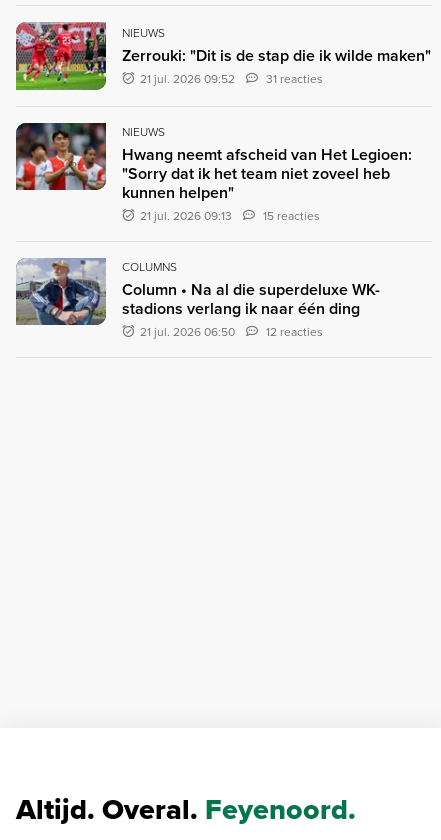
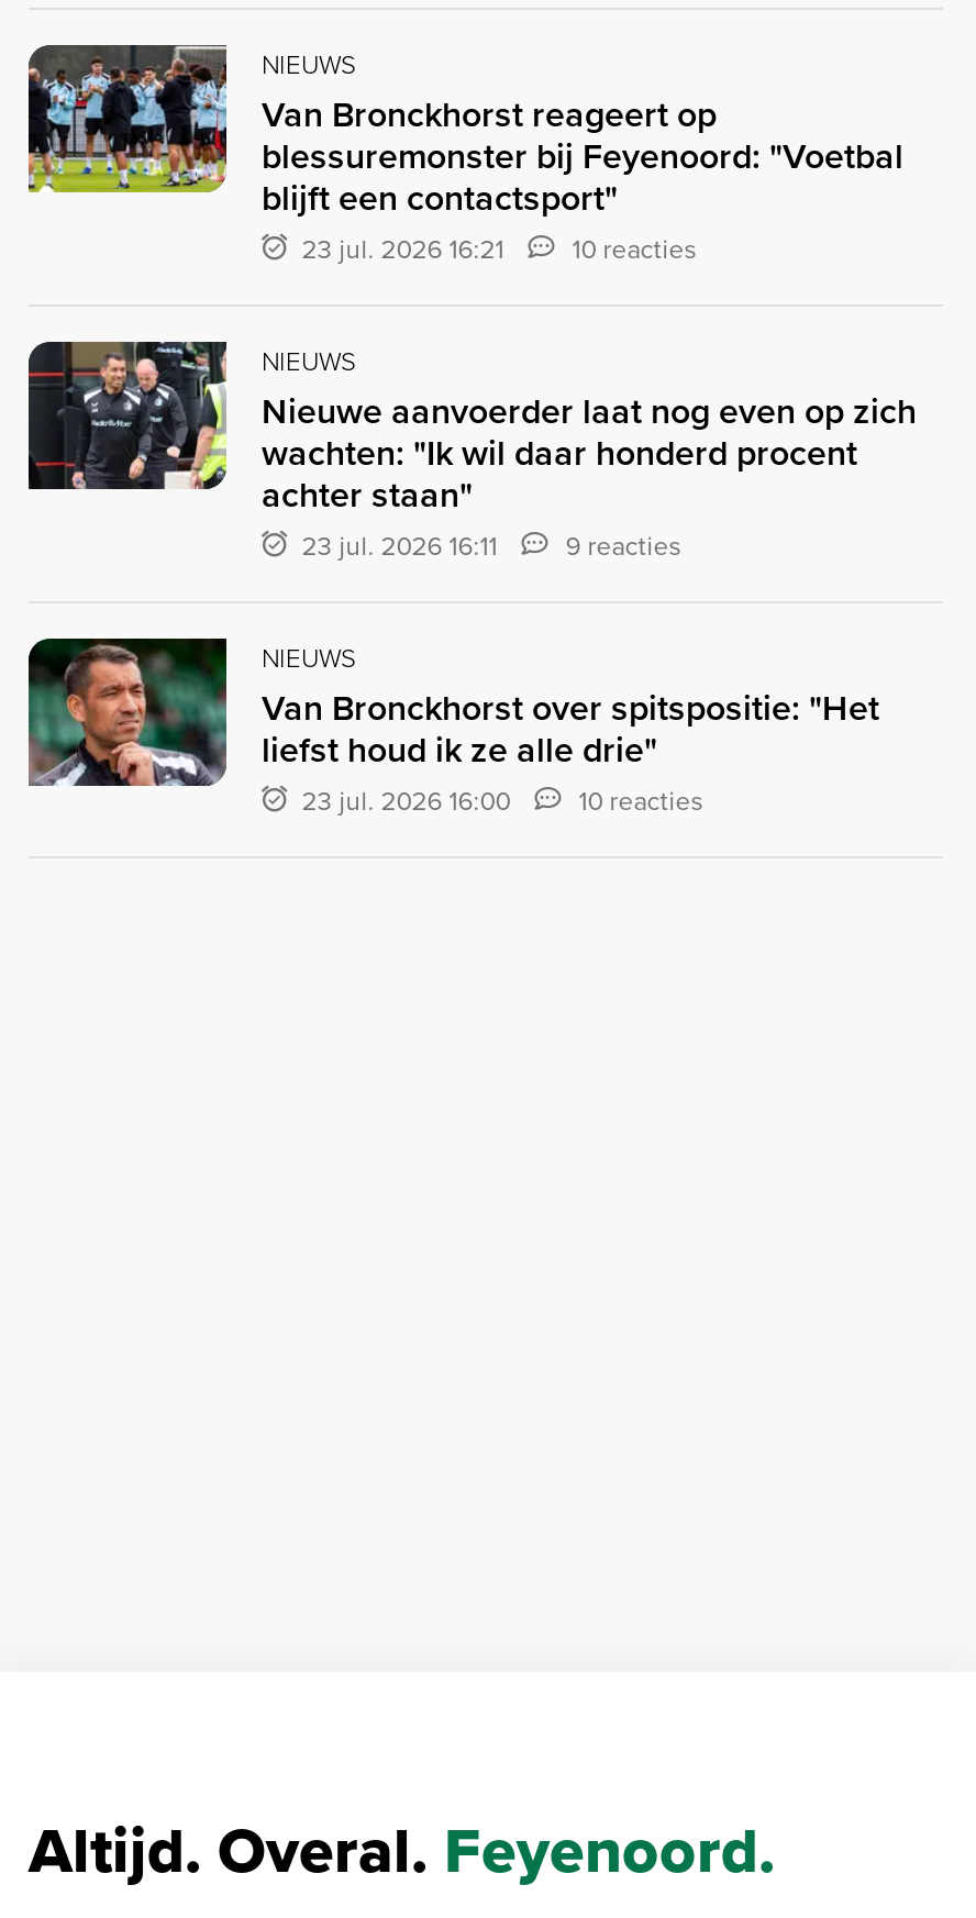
[15,21,431,91] [image] | Zerrouki: "Dit is de stap die ik wilde maken" | 21 jul. 2026 09:52 | 31 reacties -> [26,41,903,269] [image] | Van Bronckhorst reageert op | blessuremonster bij Feyenoord: "Voetbal | blijft een contactsport" | 23 jul. 2026 16:21 | 10 reacties
[15,122,412,224] [image] | Hwang neemt afscheid van Het Legioen: | "Sorry dat ik het team niet zoveel heb | kunnen helpen" | 21 jul. 2026 09:13 | 15 reacties -> [26,340,917,566] [image] | Nieuwe aanvoerder laat nog even op zich | wachten: "Ik wil daar honderd procent | achter staan" | 23 jul. 2026 16:11 | 9 reacties
[16,258,380,340] [image] | COLUMNS | Column • Na al die superdeluxe WK- | stadions verlang ik naar één ding | 21 jul. 2026 06:50 | 12 reacties -> [26,636,879,821] [image] | NIEUWS | Van Bronckhorst over spitspositie: "Het | liefst houd ik ze alle drie" | 23 jul. 2026 16:00 | 10 reacties

